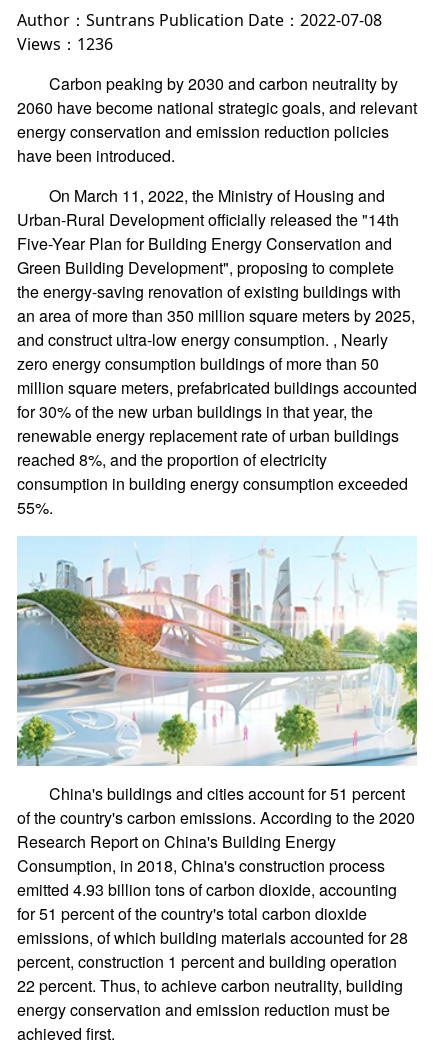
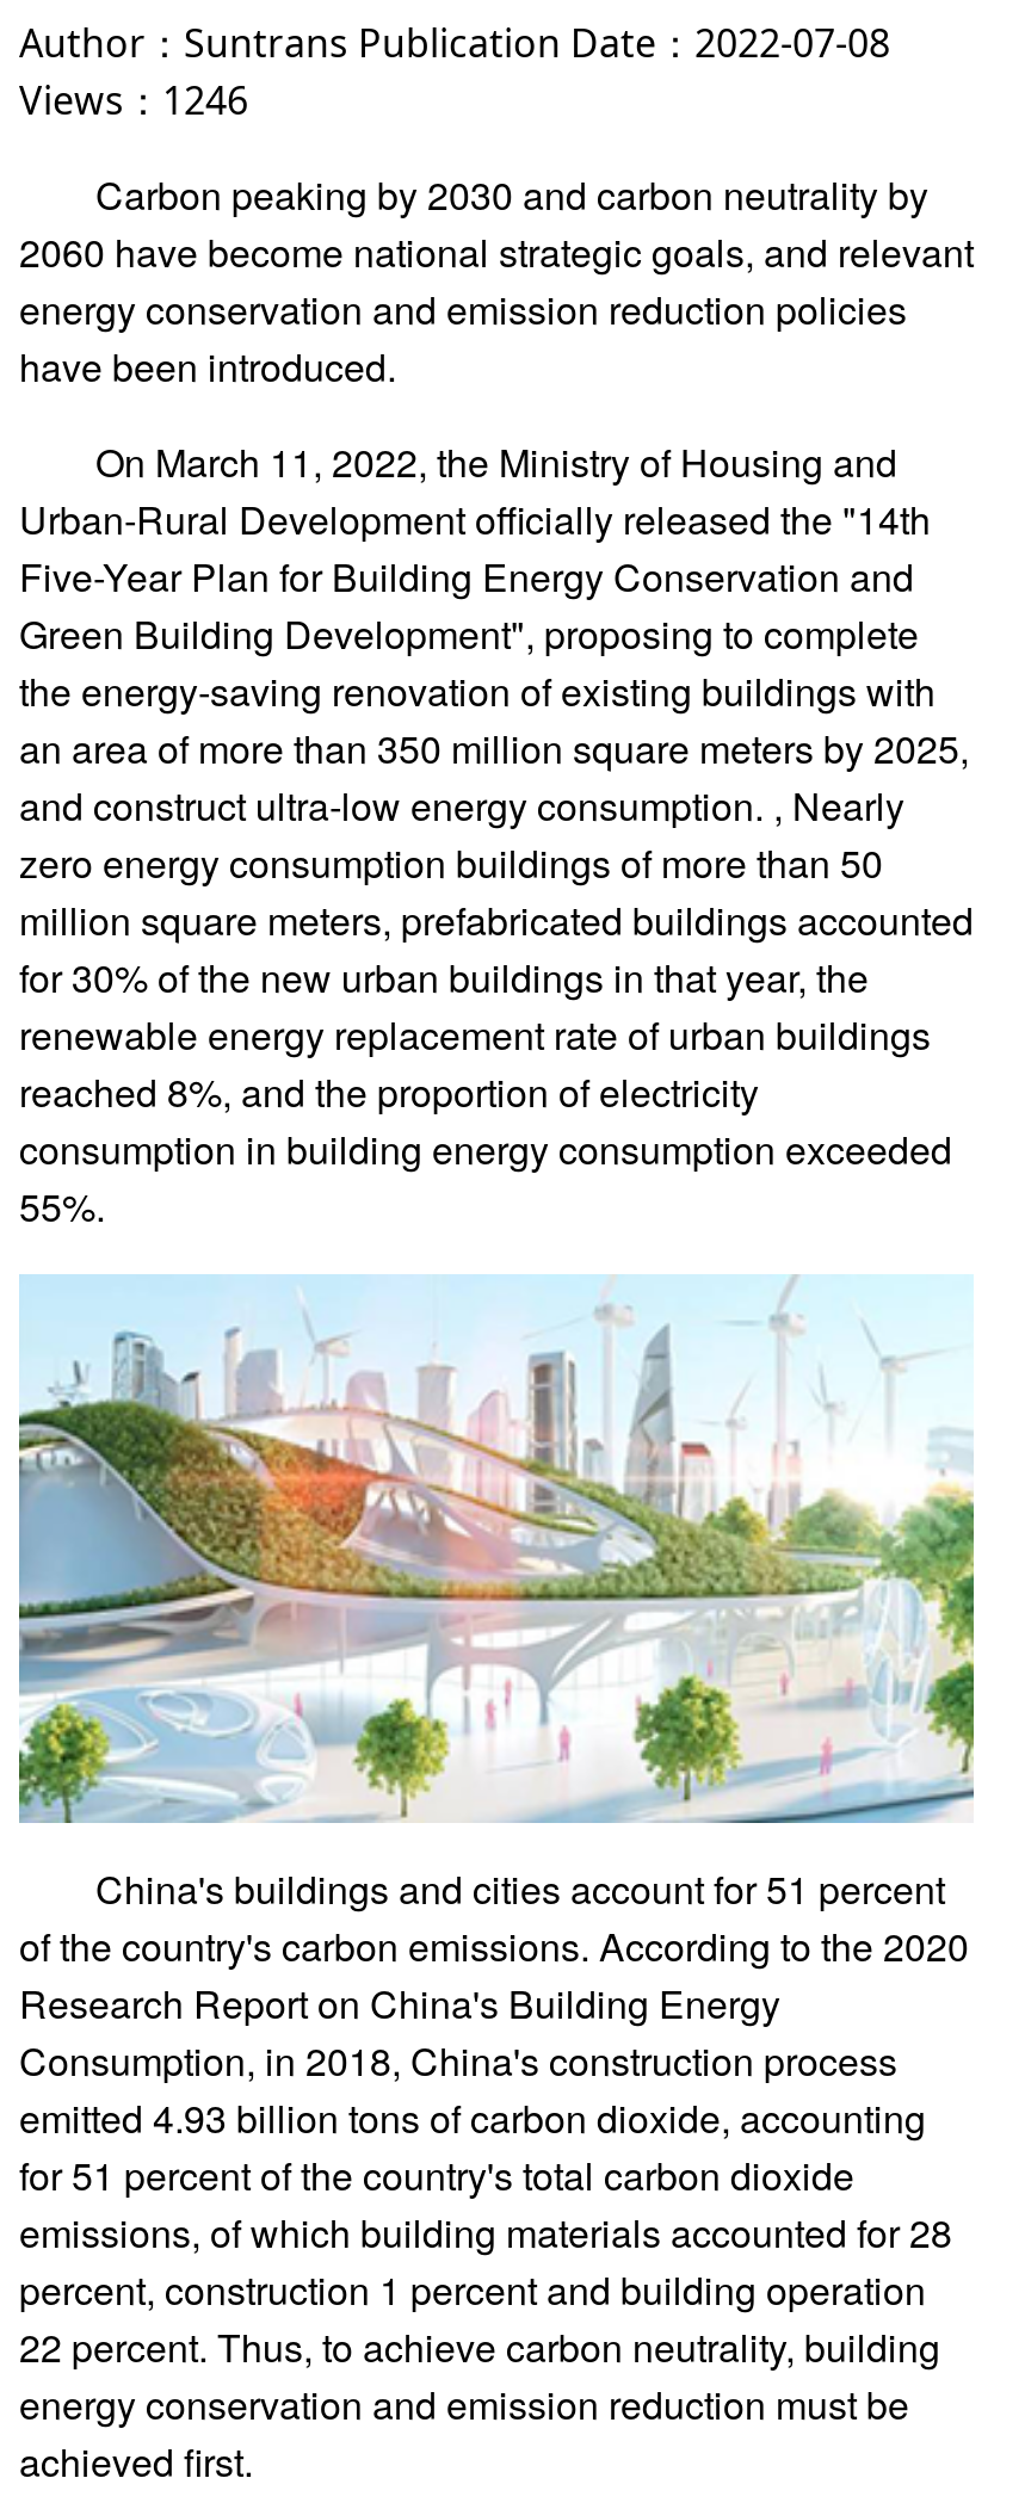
[17,32,113,54] Views：1236 -> [19,73,248,125] Views：1246

